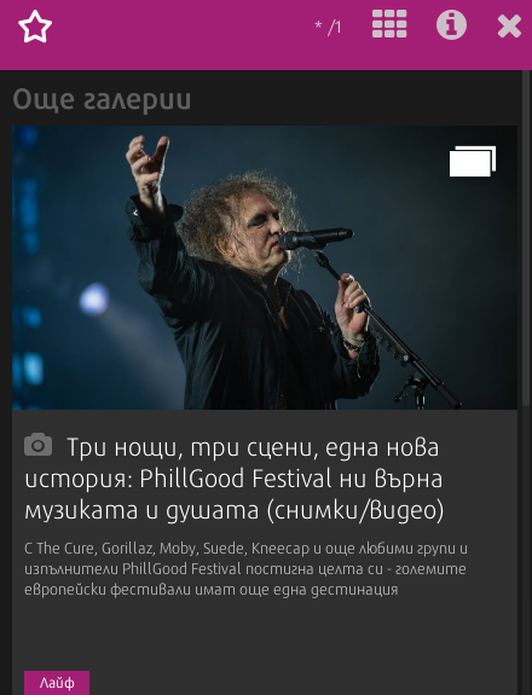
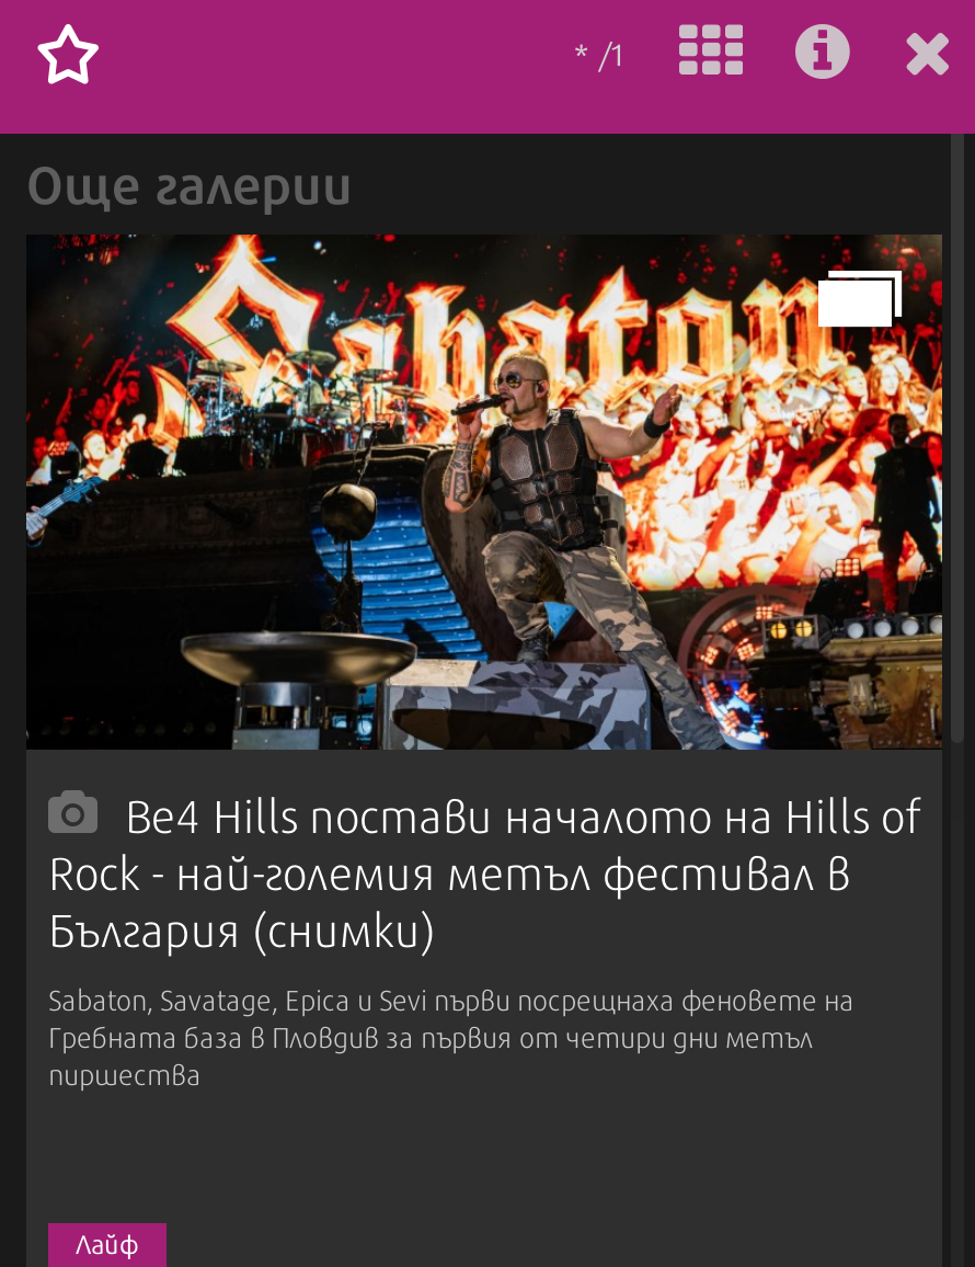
[11,126,517,523] [image] | Три нощи, три сцени, една нова | история: PhillGood Festival ни върна | музиката и душата (снимки/видео) -> [24,232,944,956] [image] | Be4 Hills постави началото на Hills of | Rock - най-големия метъл фестивал в | България (снимки)
[24,542,468,598] С The Cure, Gorillaz, Moby, Suede, Kneecap и още любими групи и | изпълнители PhillGood Festival постигна целта си - големите | европейски фестивали имат още една дестинация -> [48,989,854,1092] Sabaton, Savatage, Epica и Sevi първи посрещнаха феновете на | Гребната база в Пловдив за първия от четири дни метъл | пиршества

